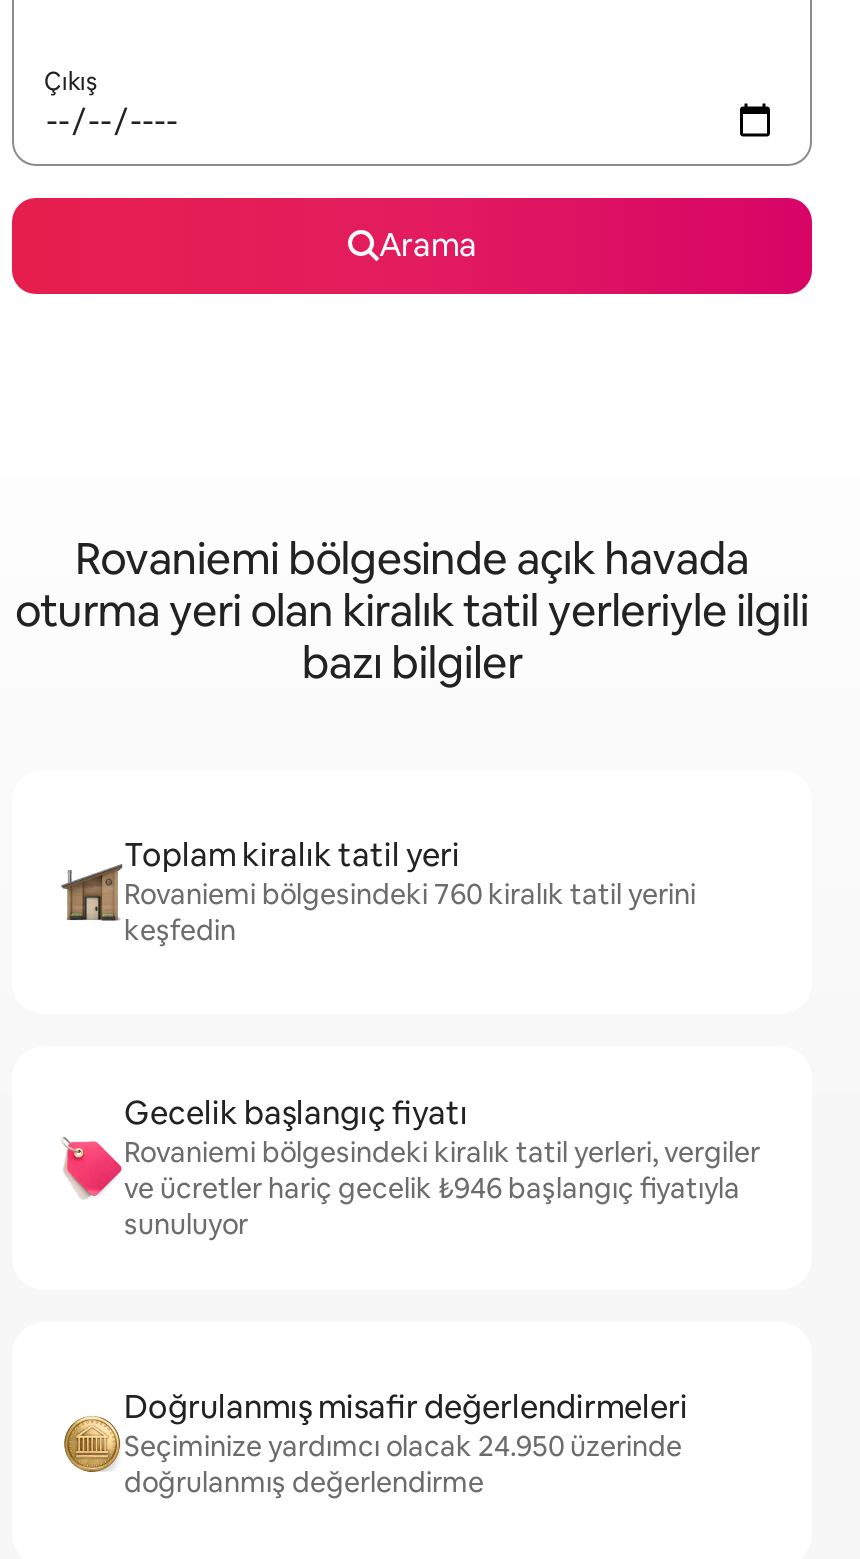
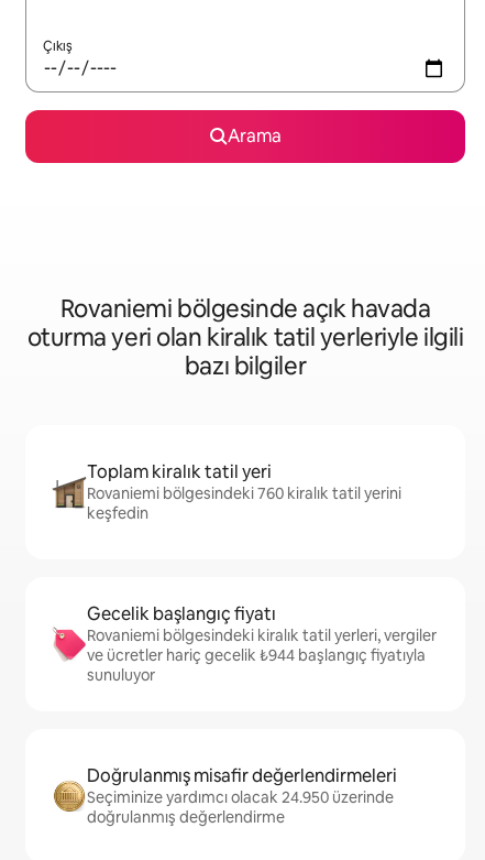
[124,1169,740,1205] ve ücretler hariç gecelik ₺946 başlangıç fiyatıyla -> [87,645,426,665] ve ücretler hariç gecelik ₺944 başlangıç fiyatıyla

